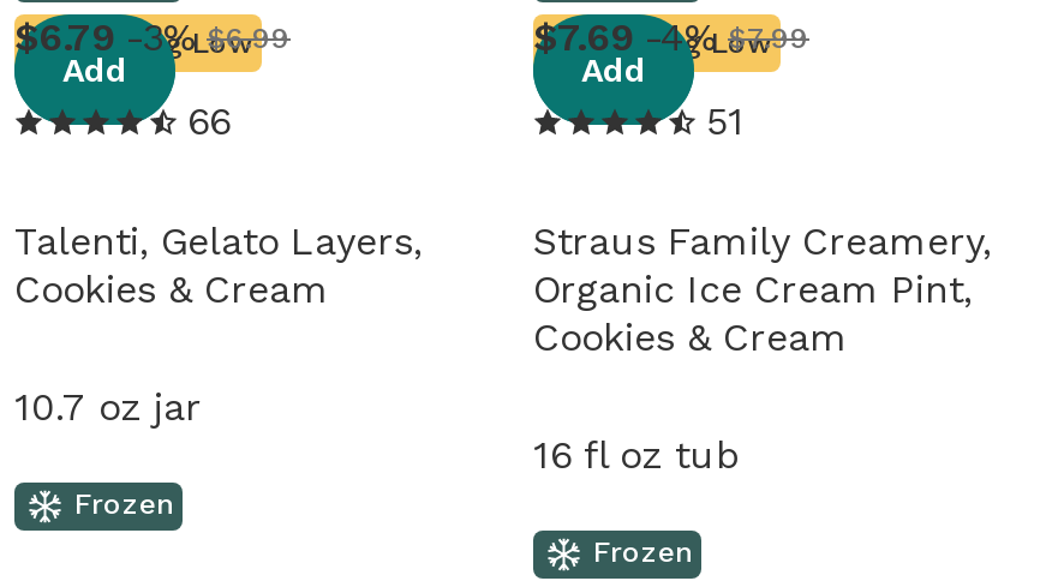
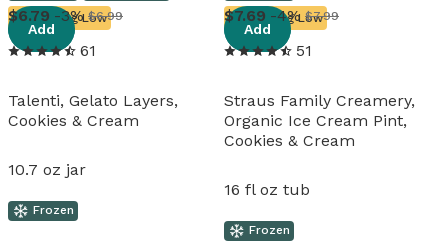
[187,99,231,145] 66 -> [80,41,96,60] 61

